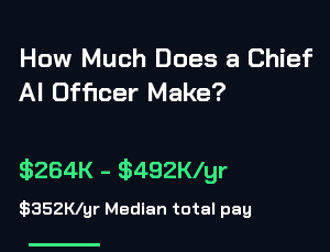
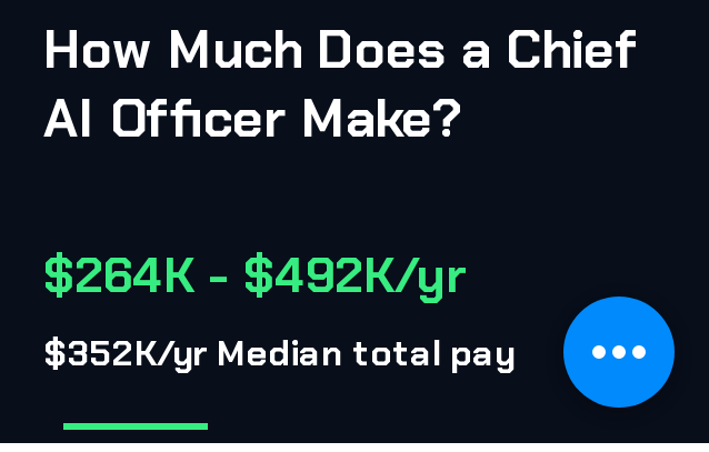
none -> [561,294,677,410] [image]

